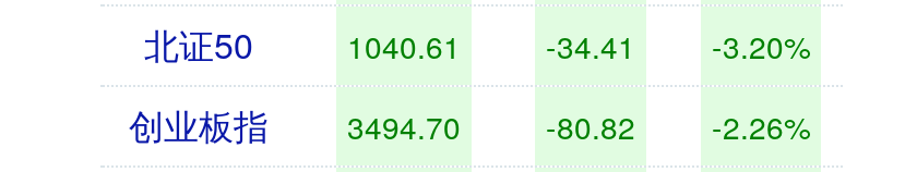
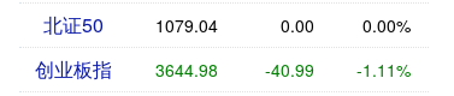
[347,25,461,68] 1040.61 -> [155,14,218,38] 1079.04
[546,25,635,68] -34.41 -> [281,14,314,38] 0.00
[712,25,810,68] -3.20% -> [362,14,411,38] 0.00%
[347,105,461,149] 3494.70 -> [155,58,218,82] 3644.98
[546,105,635,149] -80.82 -> [265,58,314,82] -40.99
[712,105,810,149] -2.26% -> [356,58,411,82] -1.11%

